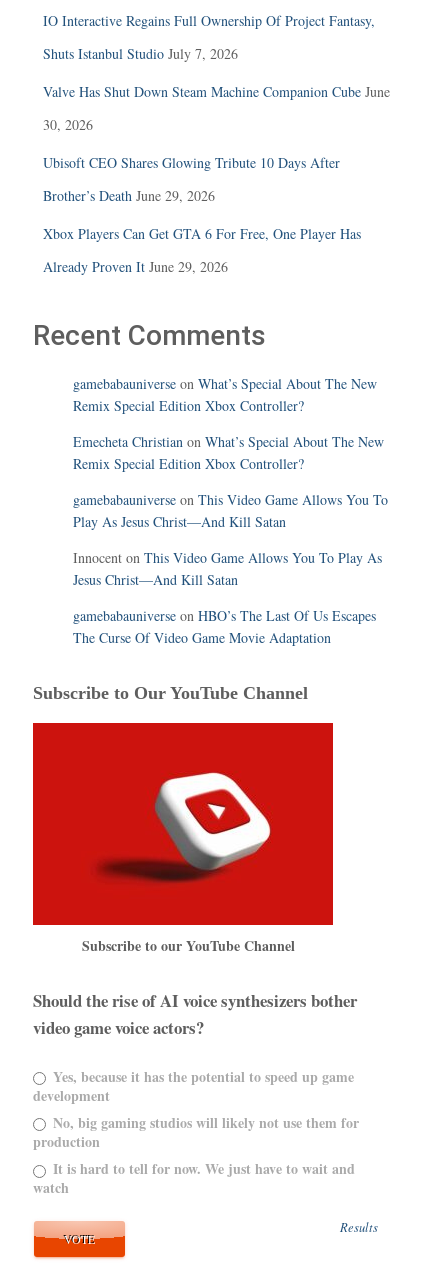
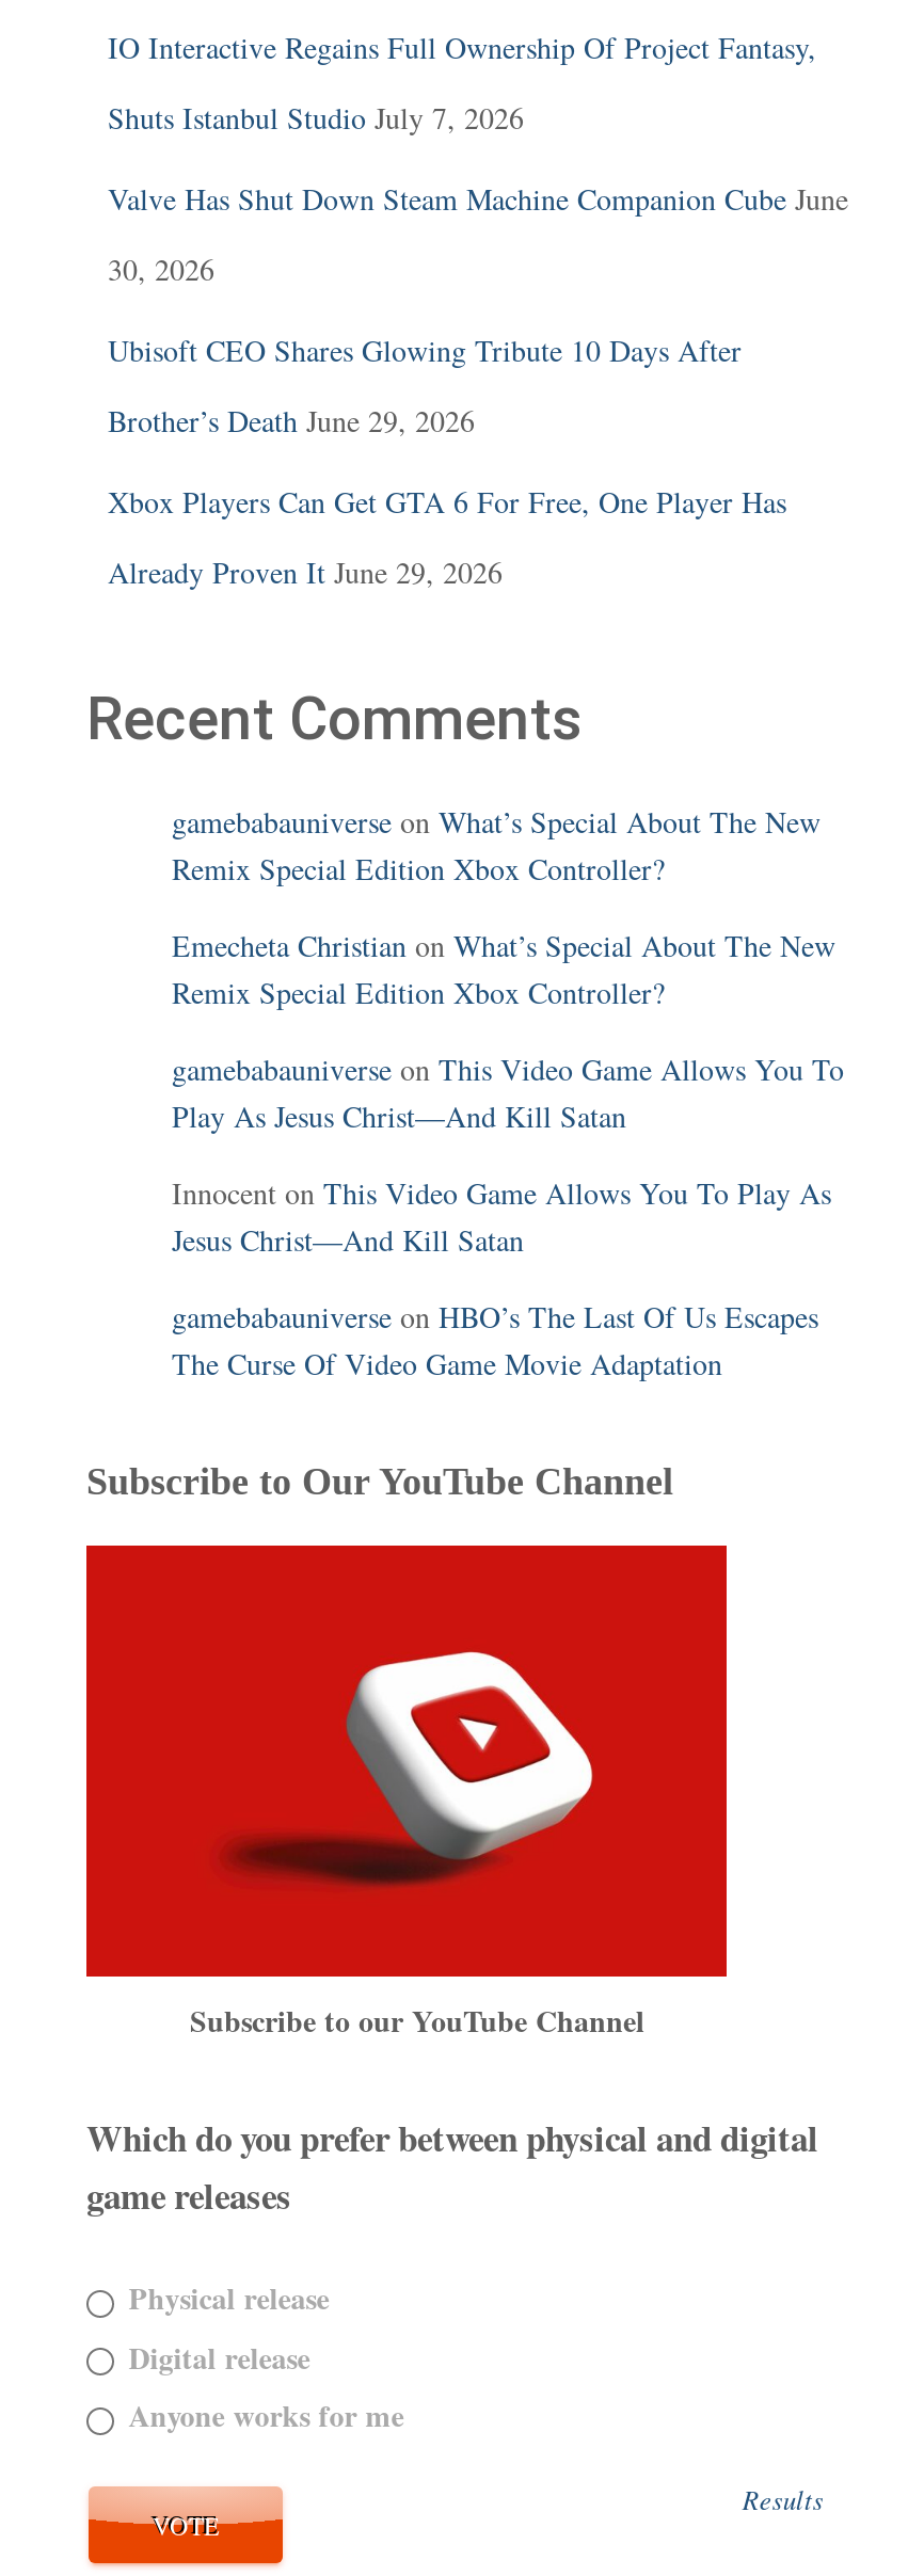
[33,988,357,1040] Should the rise of AI voice synthesizers bother | video game voice actors? -> [86,2112,818,2223] Which do you prefer between physical and digital | game releases
[33,1065,359,1198] Yes, because it has the potential to speed up game | development | No, big gaming studios will likely not use them for | production | It is hard to tell for now. We just have to wait and | watch -> [120,2276,404,2438] Physical release | Digital release | Anyone works for me

